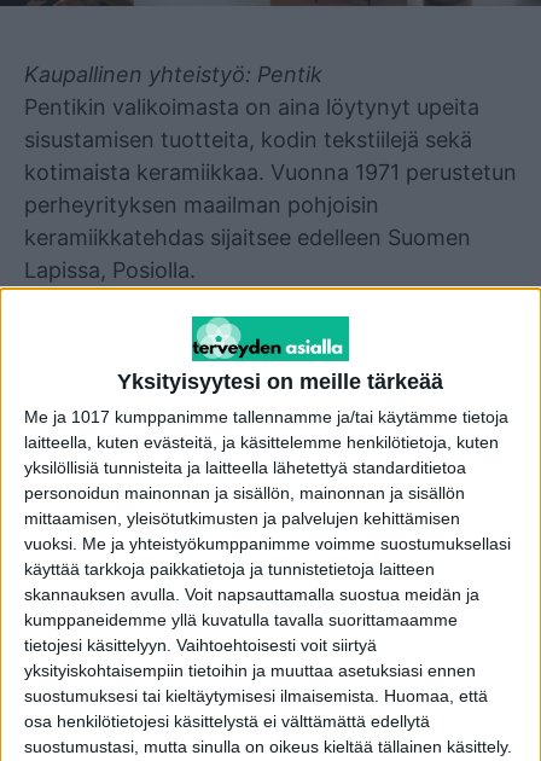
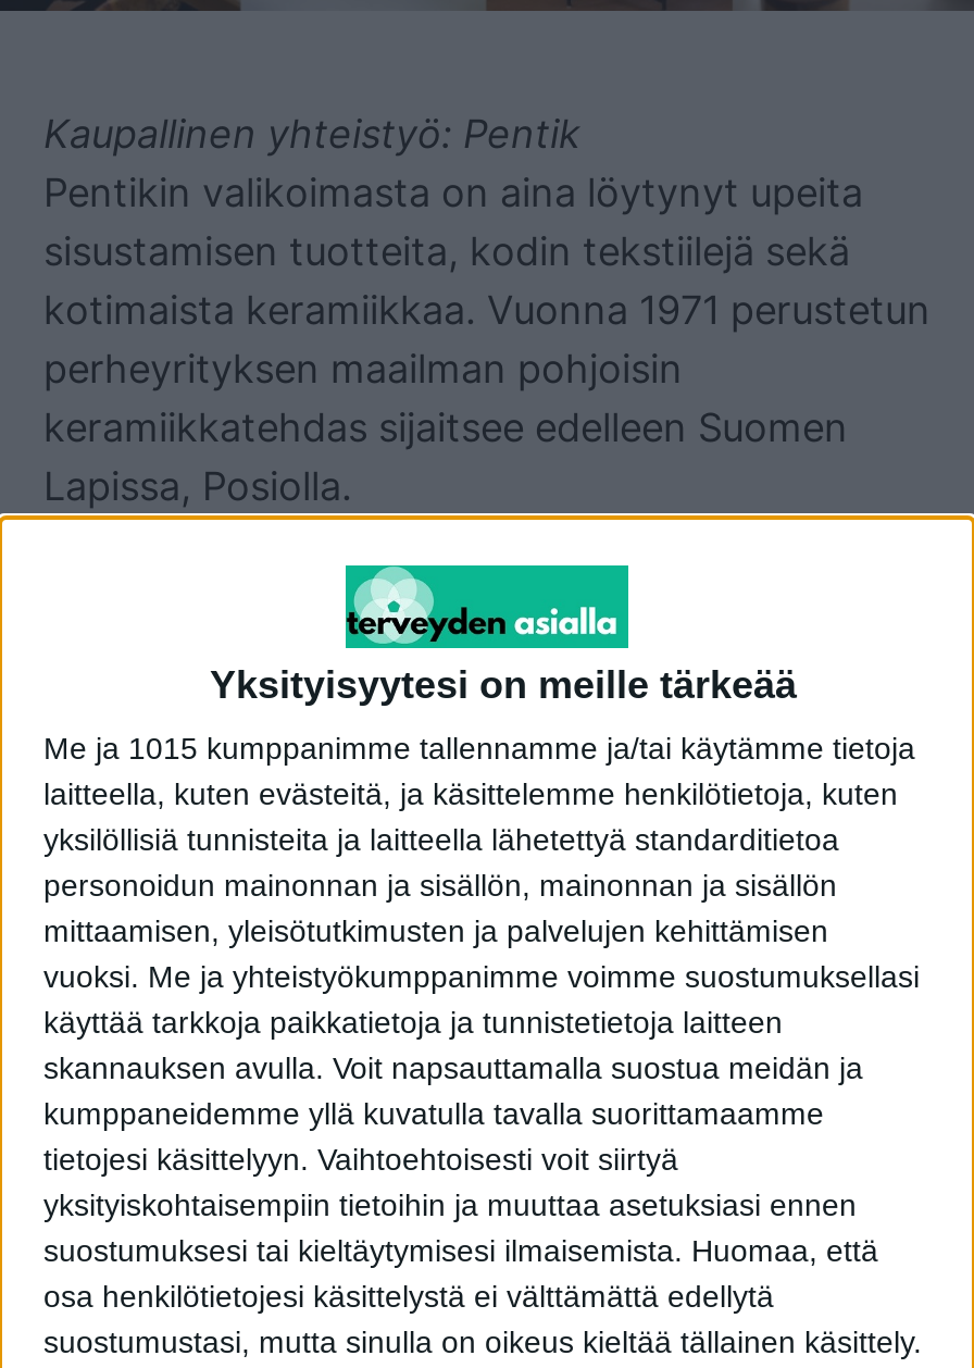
[24,407,508,427] Me ja 1017 kumppanimme tallennamme ja/tai käytämme tietoja -> [43,731,915,766] Me ja 1015 kumppanimme tallennamme ja/tai käytämme tietoja

